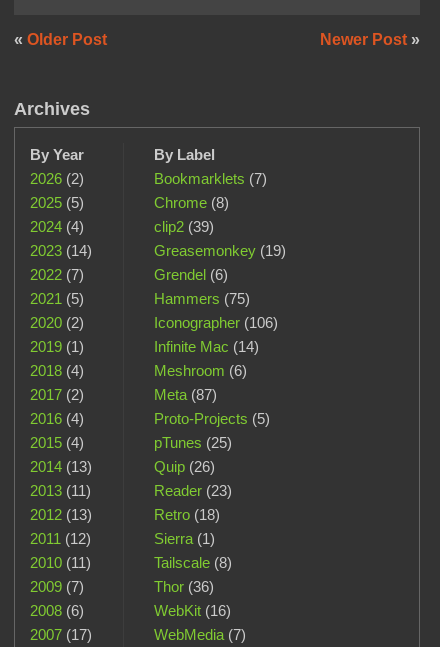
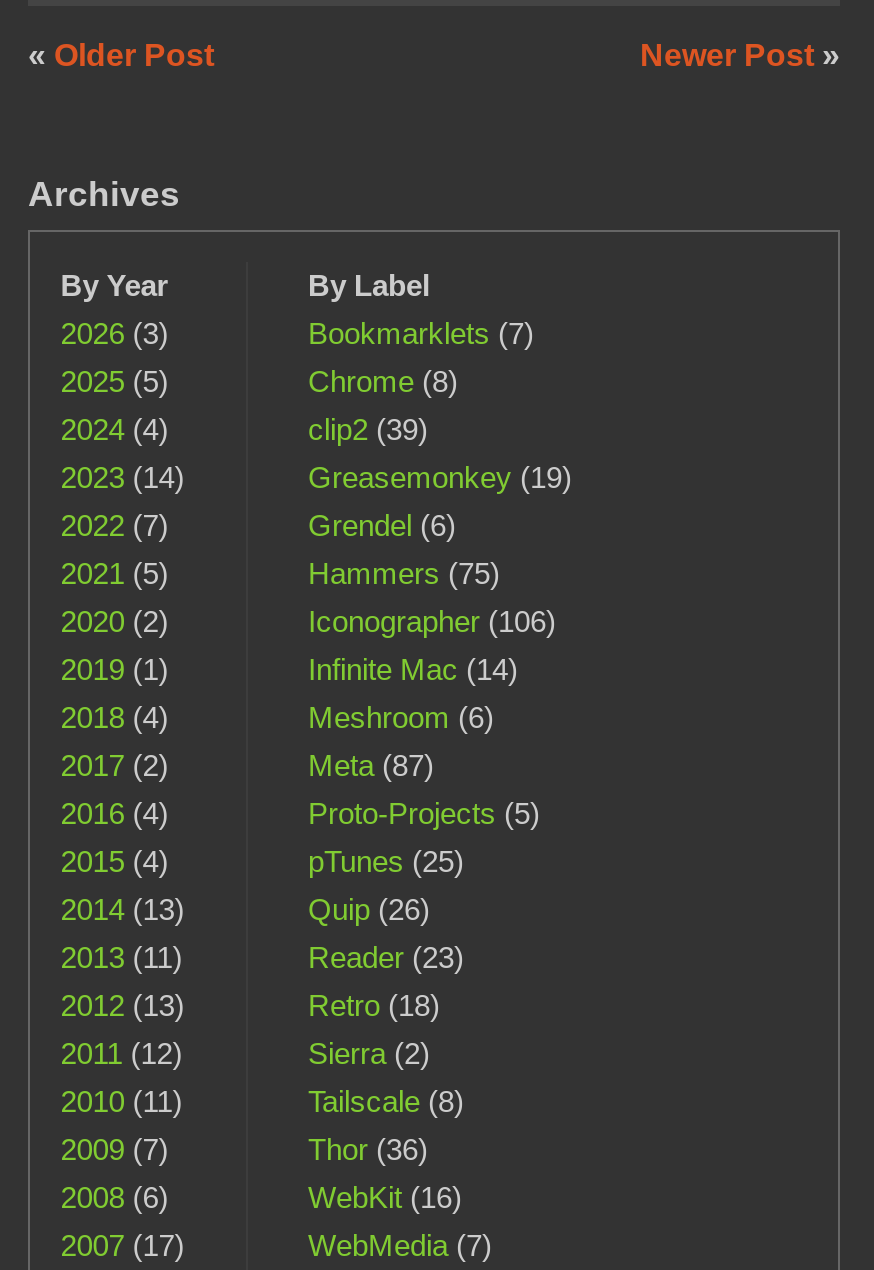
[30,170,84,187] 2026 (2) -> [60,317,168,351] 2026 (3)
[154,530,215,547] Sierra (1) -> [308,1037,430,1071] Sierra (2)

